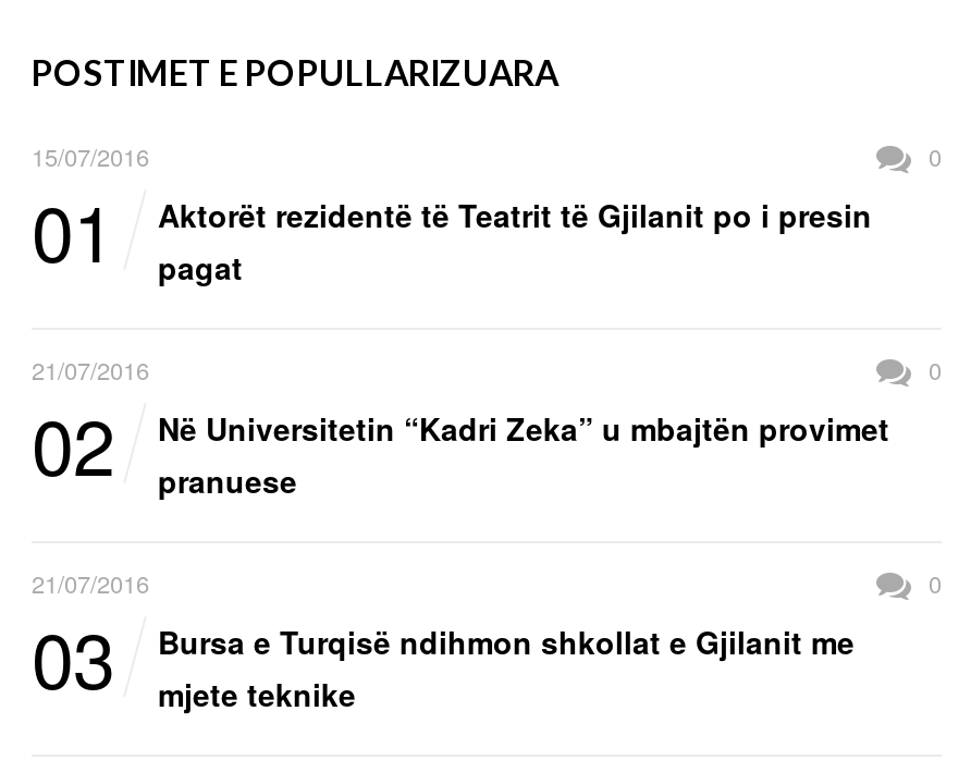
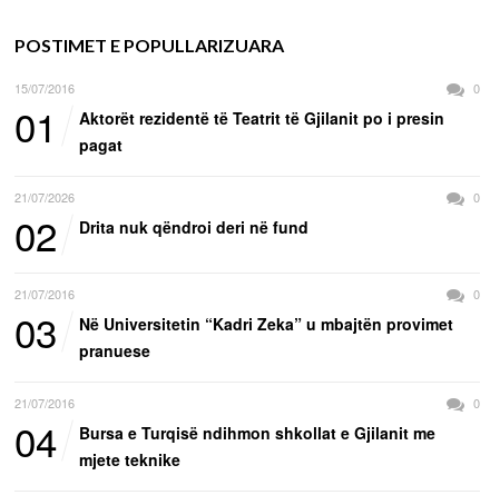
[32,352,149,387] 21/07/2016 -> [14,188,75,206] 21/07/2026
none -> [14,216,480,360] Drita nuk qëndroi deri në fund | 21/07/2016 | 0 | 03
[32,603,855,716] 03 Bursa e Turqisë ndihmon shkollat e Gjilanit me mjete teknike -> [14,413,435,471] 04 Bursa e Turqisë ndihmon shkollat e Gjilanit me mjete teknike

